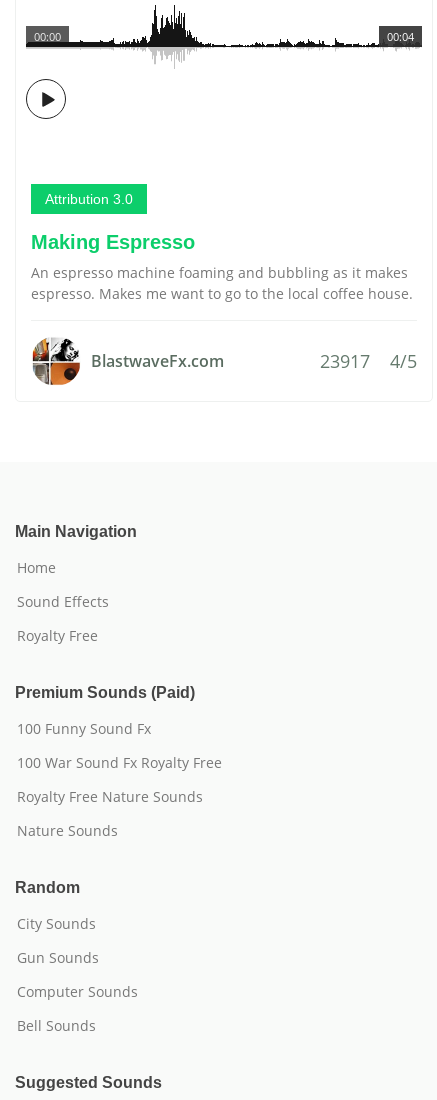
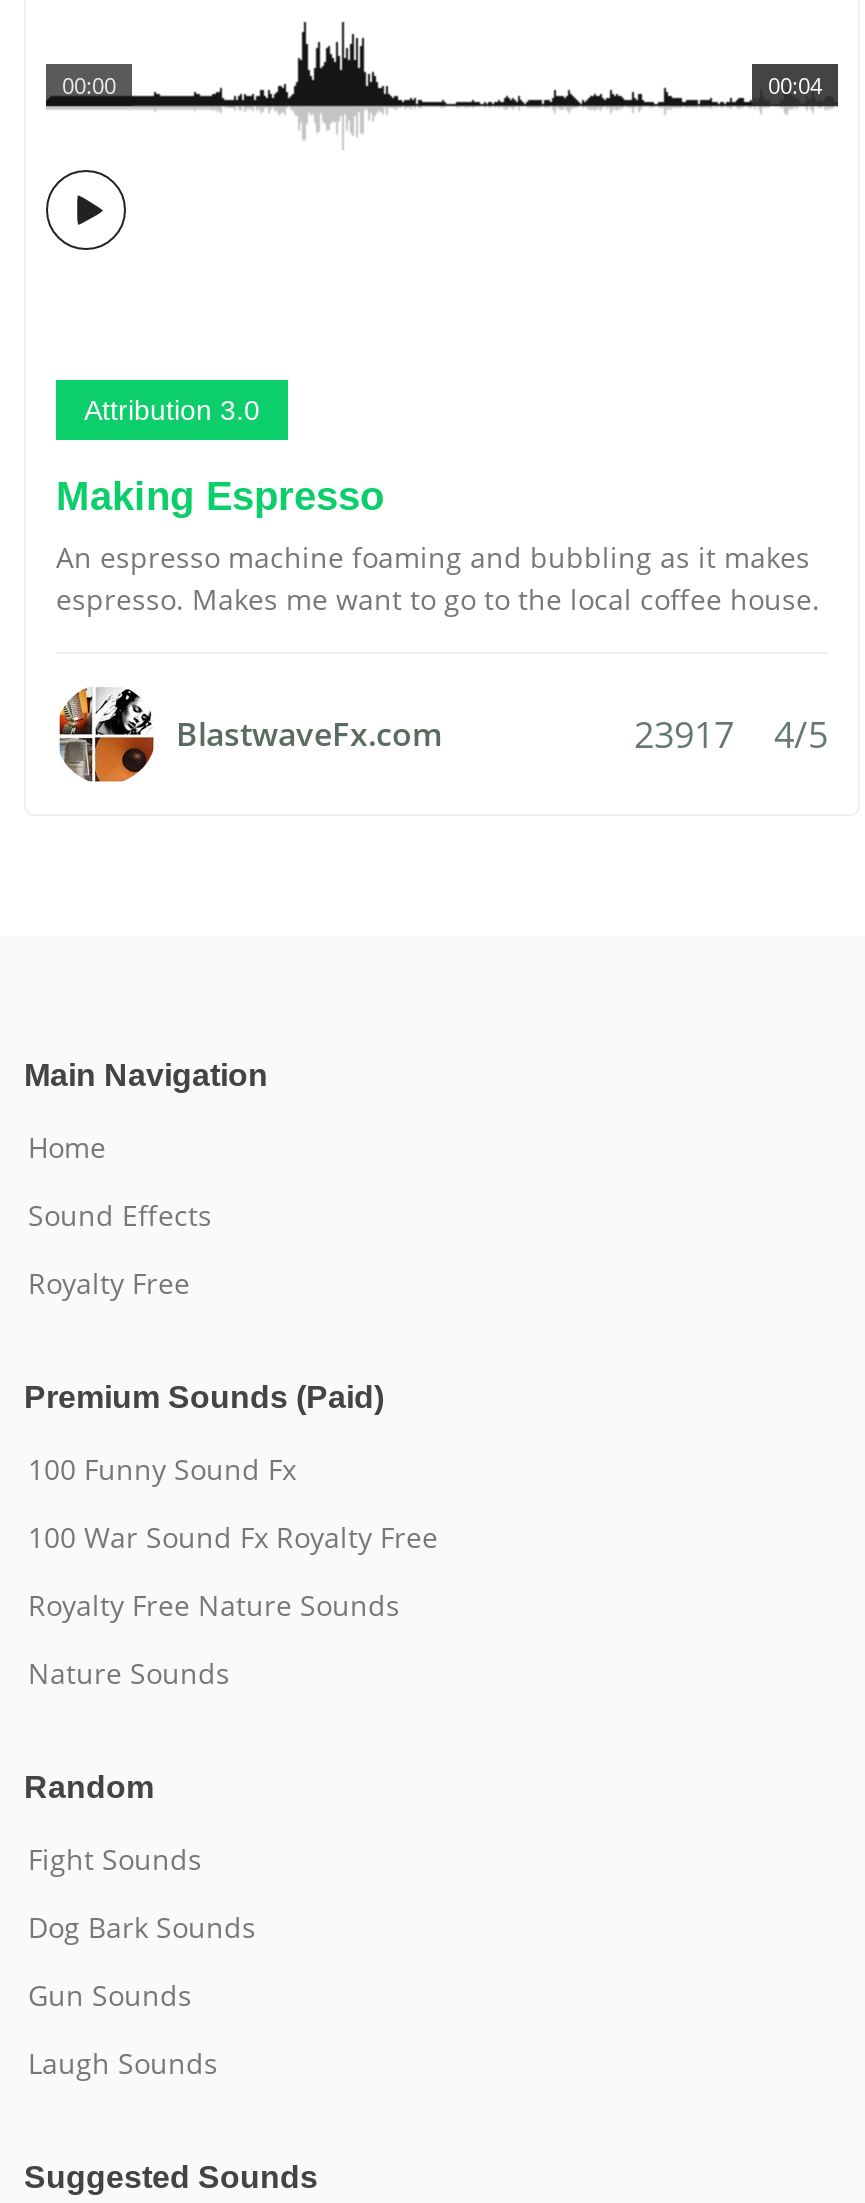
[17,914,96,933] City Sounds -> [28,1840,256,1946] Fight Sounds | Dog Bark Sounds
moved [17,948,99,967] -> [28,1976,192,2014]: Gun Sounds
[17,982,138,1035] Computer Sounds | Bell Sounds -> [28,2044,218,2082] Laugh Sounds

